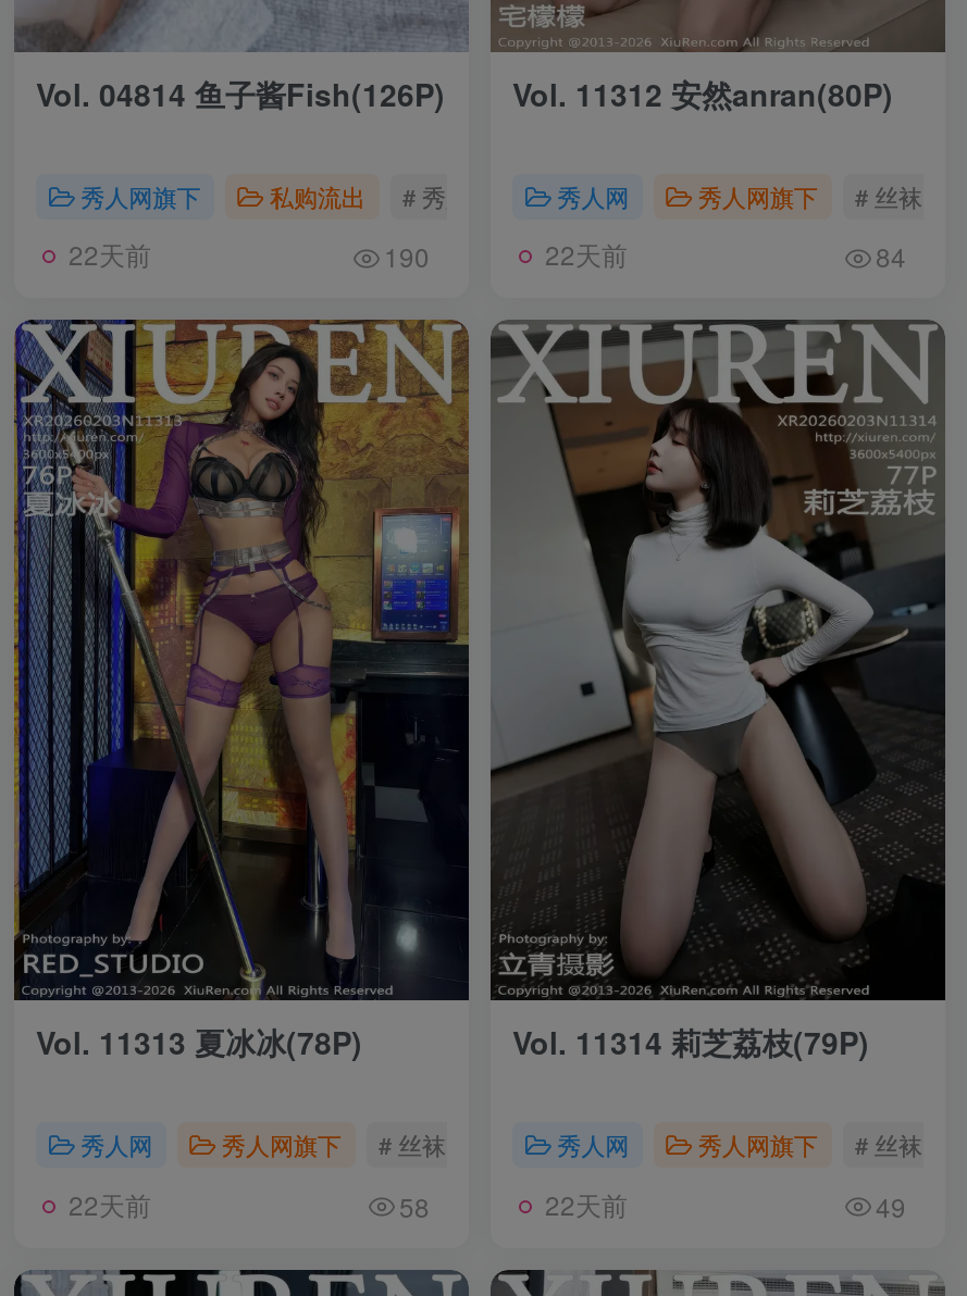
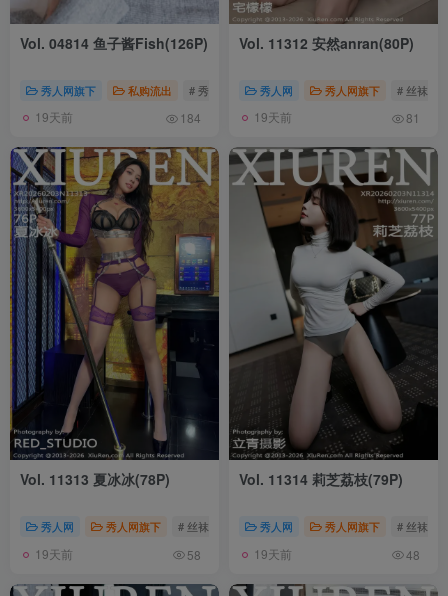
[69,235,151,272] 22天前 -> [35,108,73,125] 19天前
[384,237,430,274] 190 -> [180,109,201,126] 184
[545,235,628,272] 22天前 -> [254,108,292,125] 19天前
[876,237,906,274] 84 -> [406,109,420,126] 81
[69,1185,151,1222] 22天前 -> [35,545,73,562] 19天前
[545,1185,628,1222] 22天前 -> [254,545,292,562] 19天前
[876,1186,906,1223] 49 -> [406,545,420,562] 48

